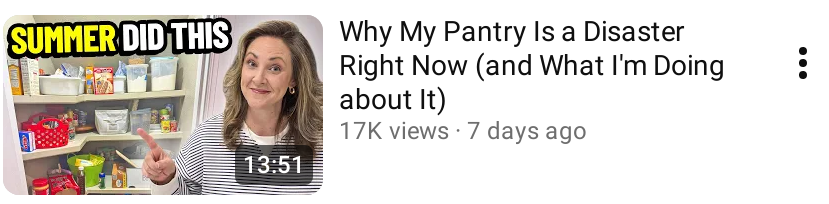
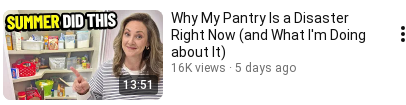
[339,117,449,145] 17K views -> [171,61,226,75] 16K views
[467,117,587,145] 7 days ago -> [235,61,296,75] 5 days ago

